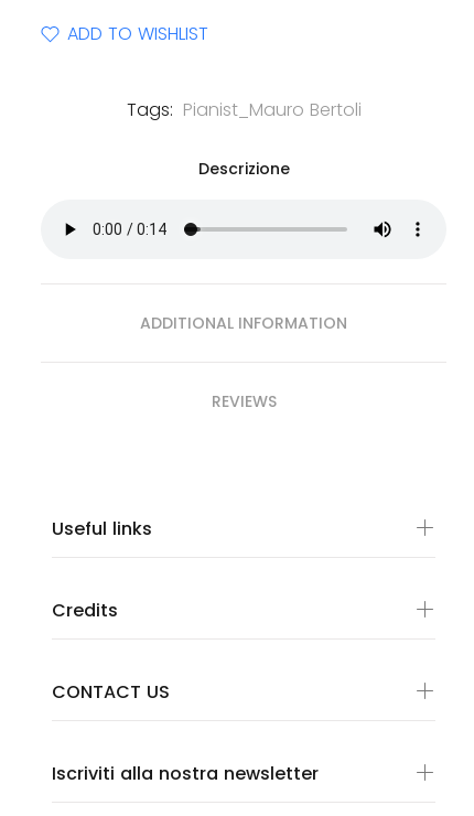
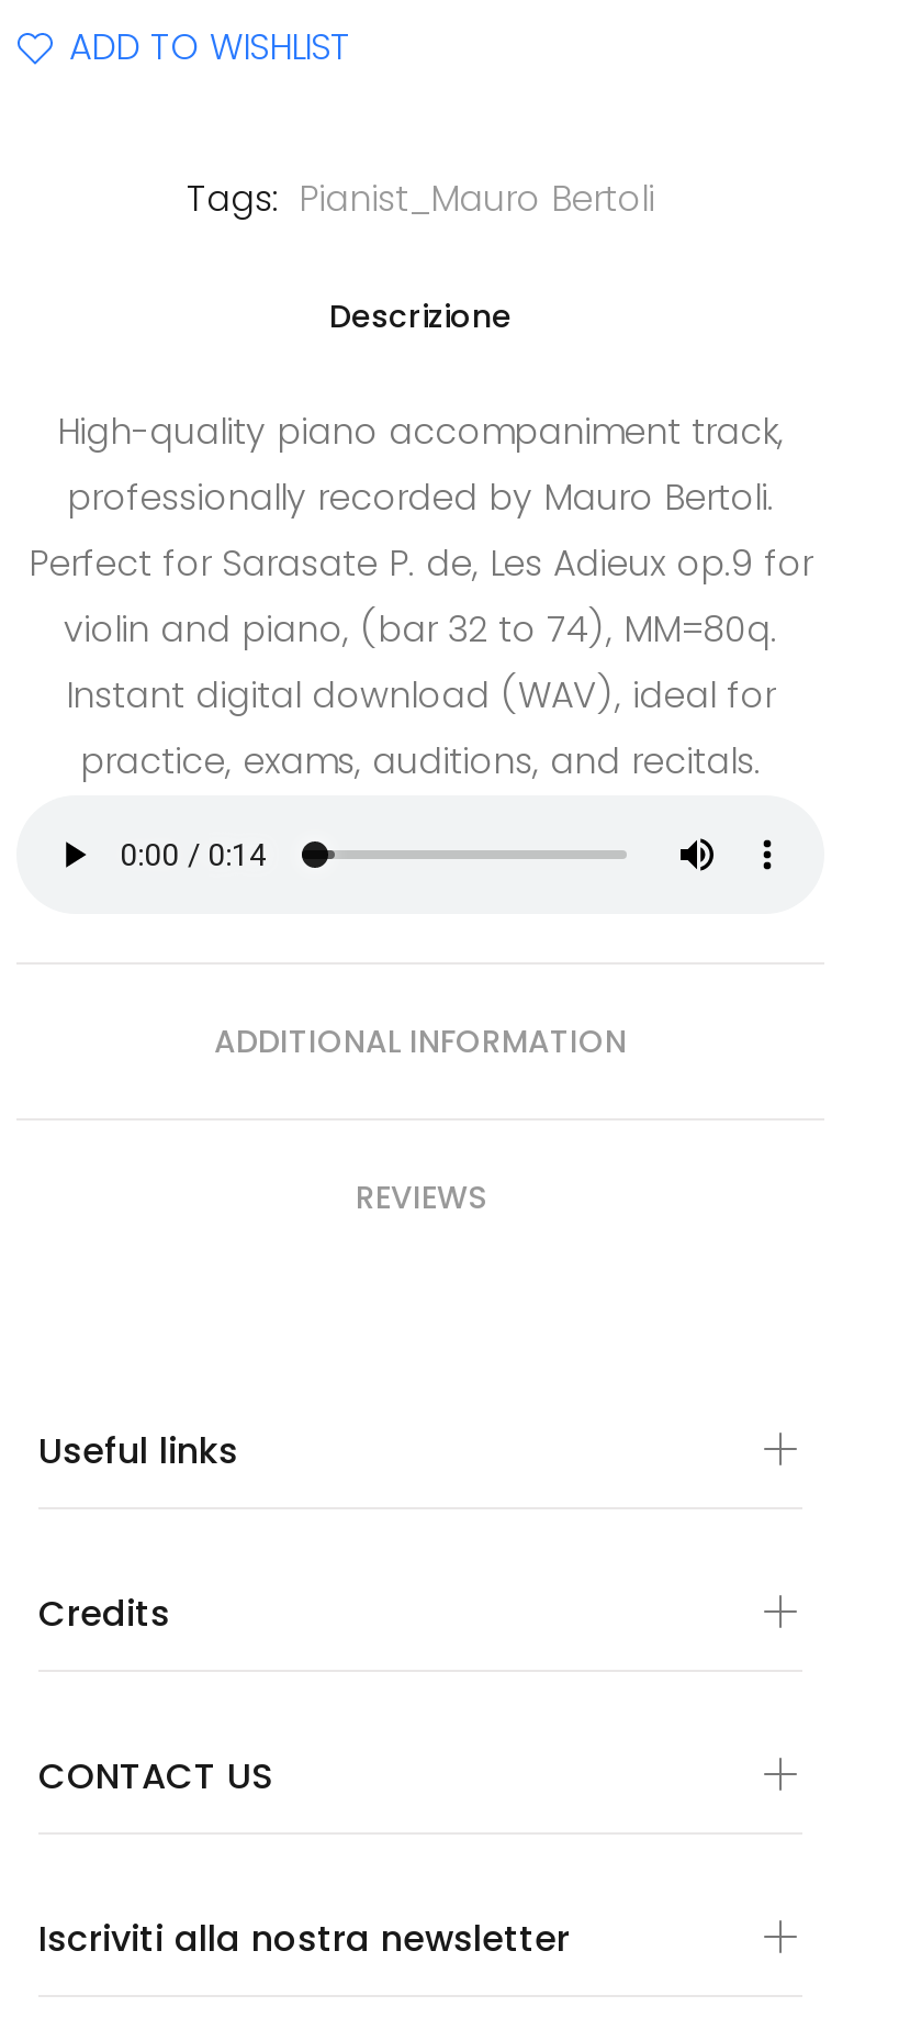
none -> [29,407,812,787] High-quality piano accompaniment track, | professionally recorded by Mauro Bertoli. | Perfect for Sarasate P. de, Les Adieux op.9 for | violin and piano, (bar 32 to 74), MM=80q. | Instant digital download (WAV), ideal for | practice, exams, auditions, and recitals.

